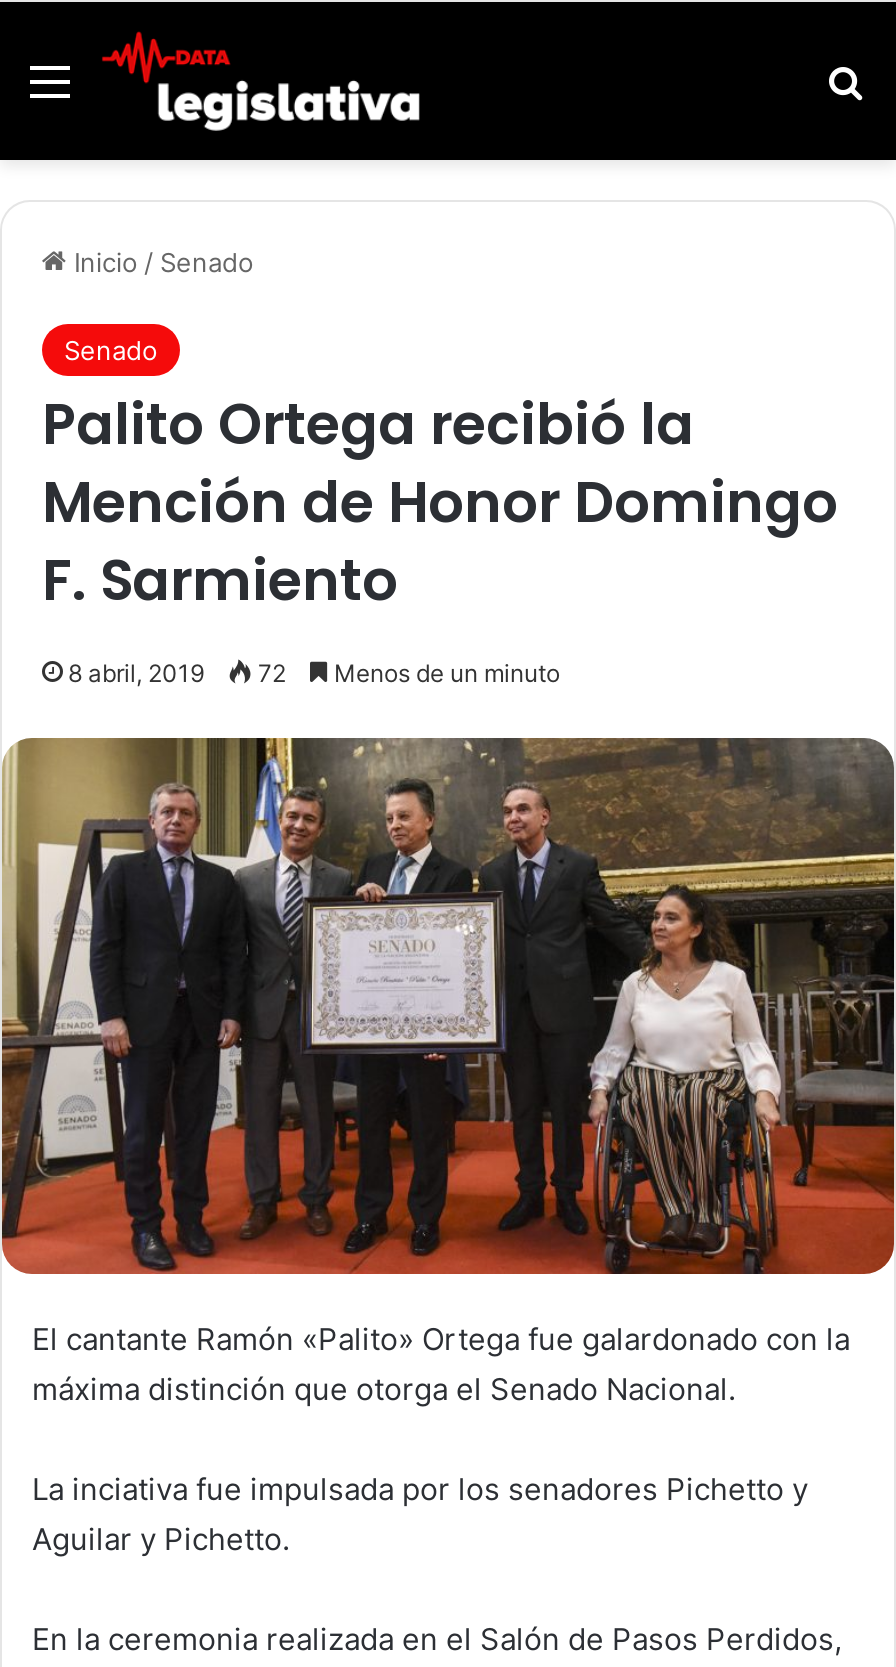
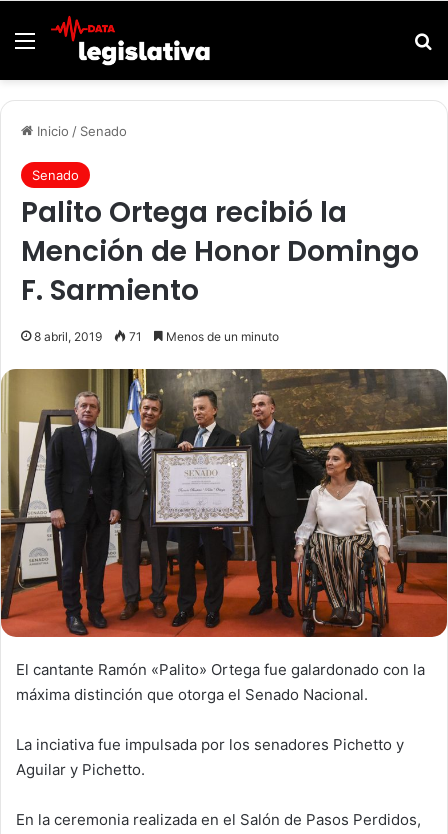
[68,657,560,687] 8 abril, 2019 72 Menos de un minuto -> [34,329,279,344] 8 abril, 2019 71 Menos de un minuto

